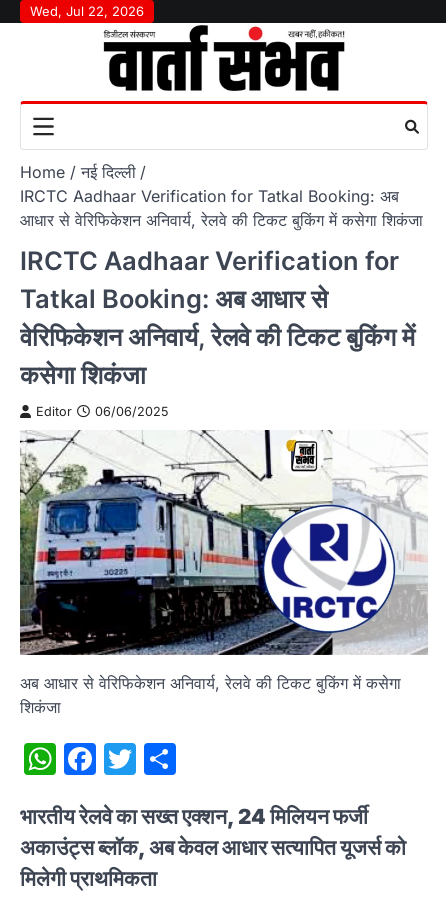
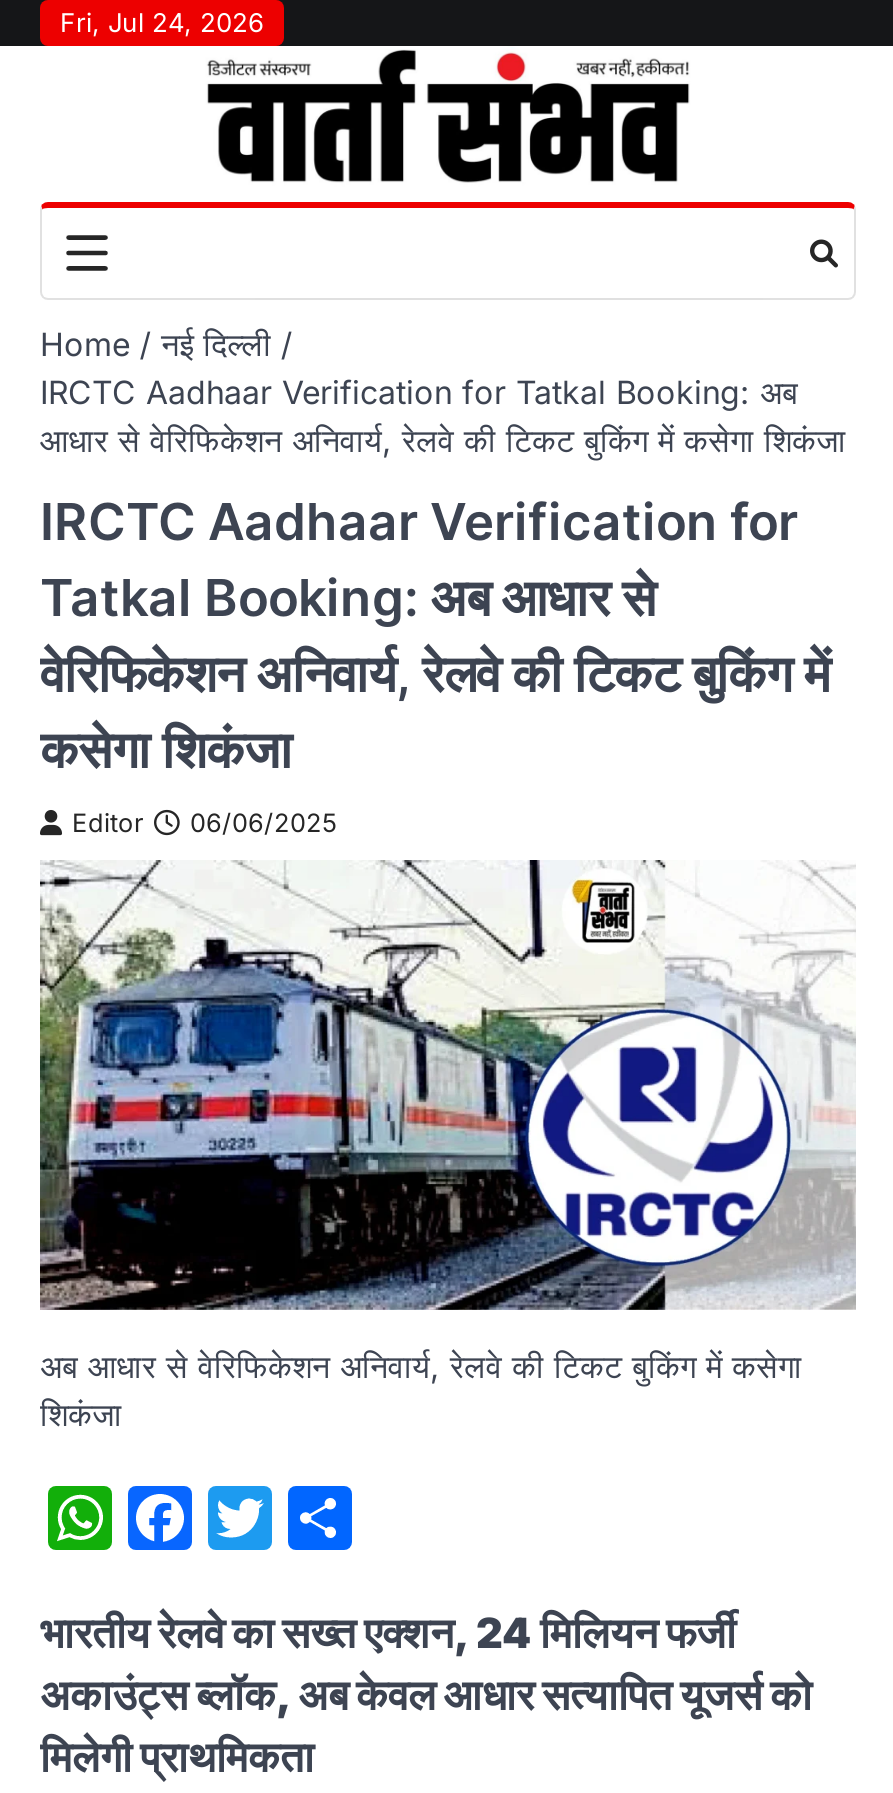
[30,3,144,19] Wed, Jul 22, 2026 -> [60,6,264,38] Fri, Jul 24, 2026

